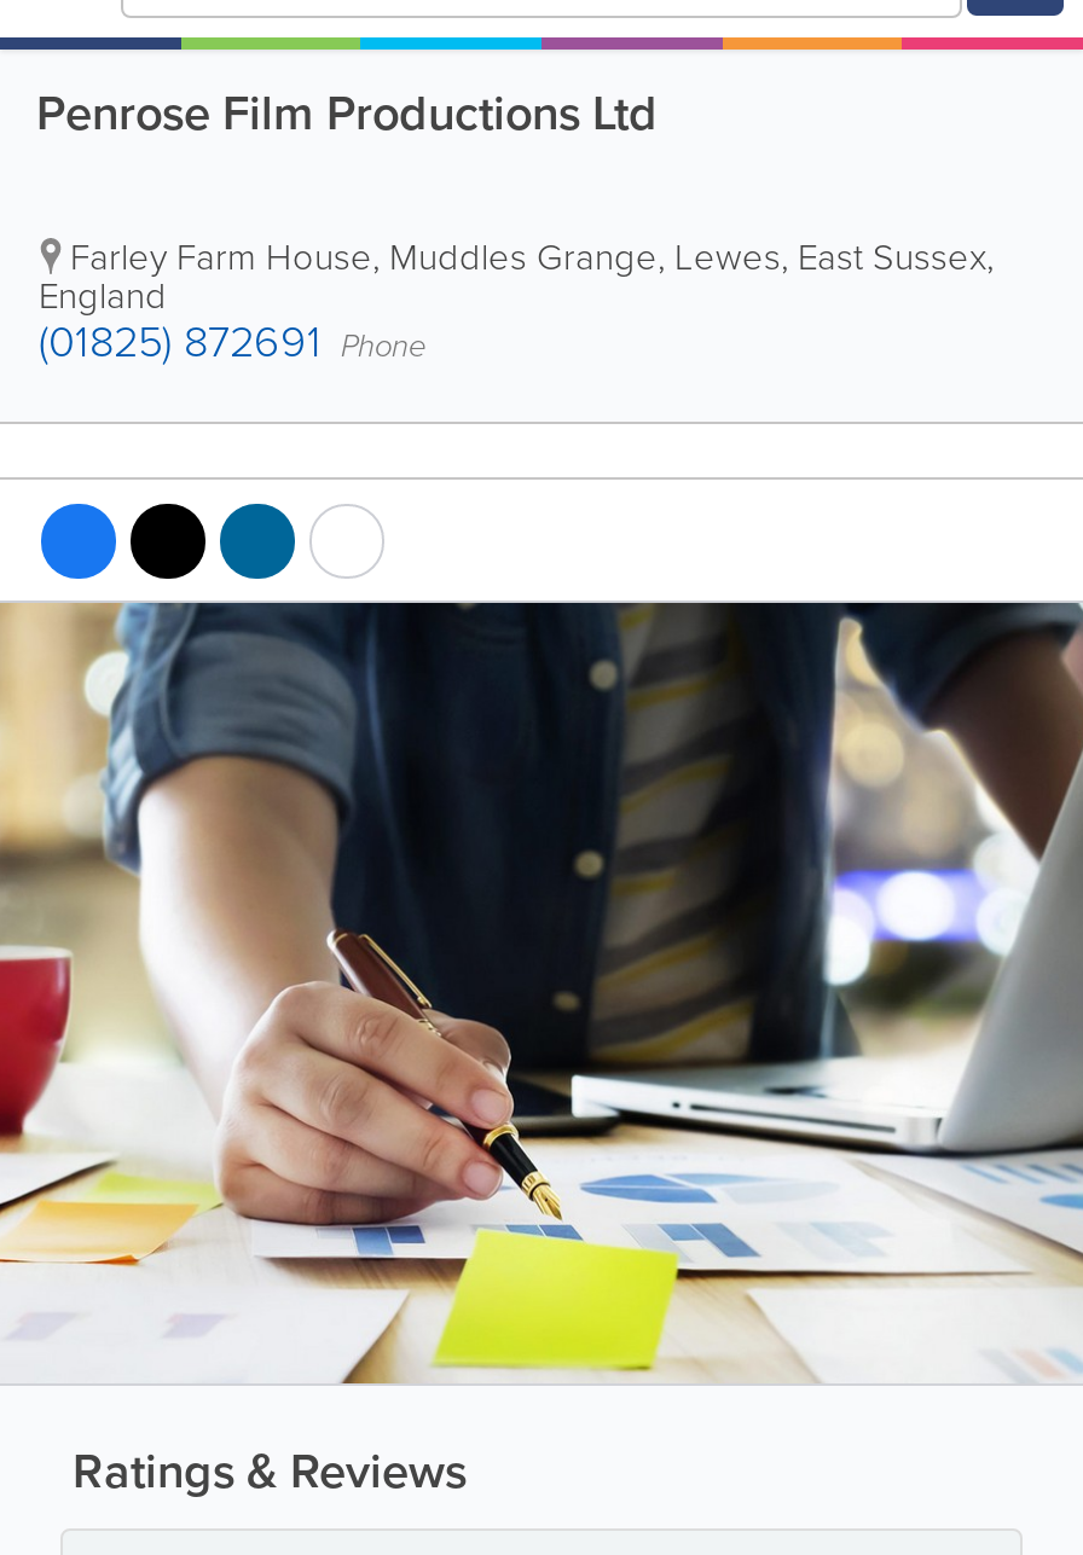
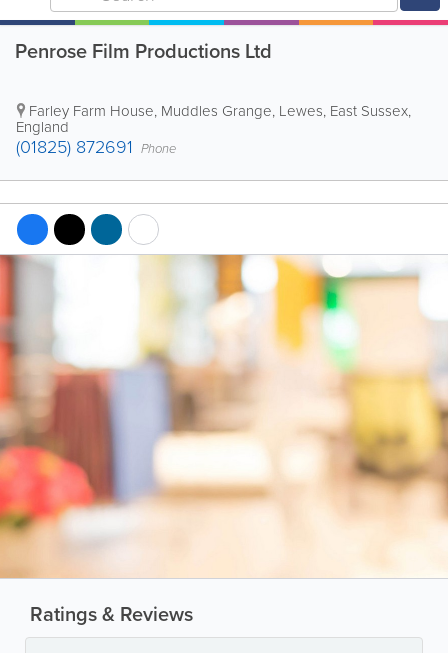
[7,600,1076,1386] [image] -> [3,254,445,579] [image]

